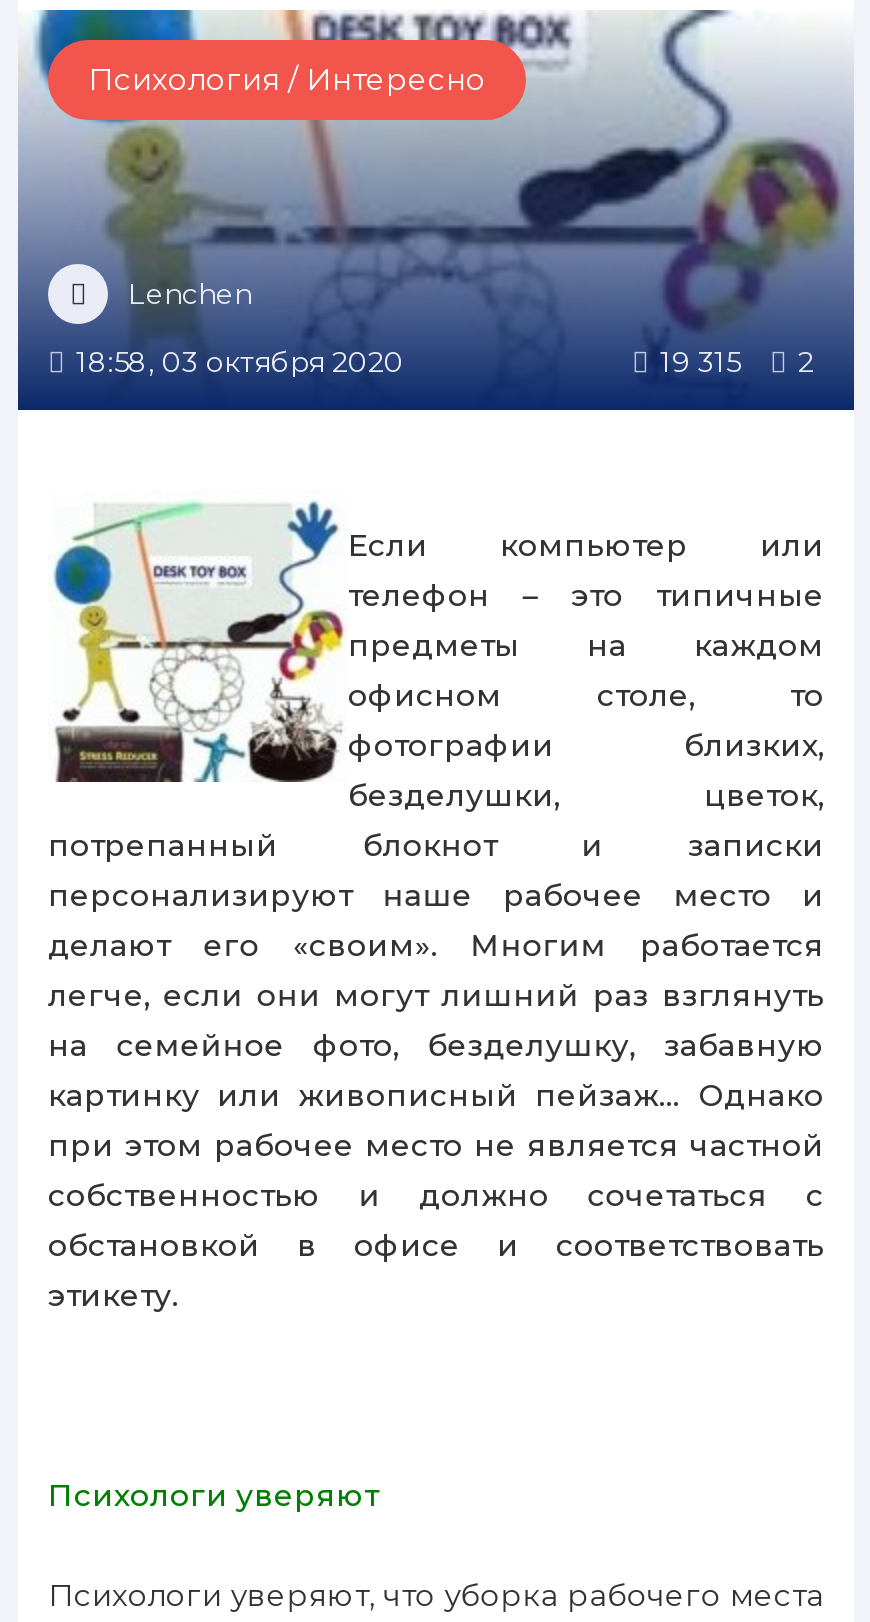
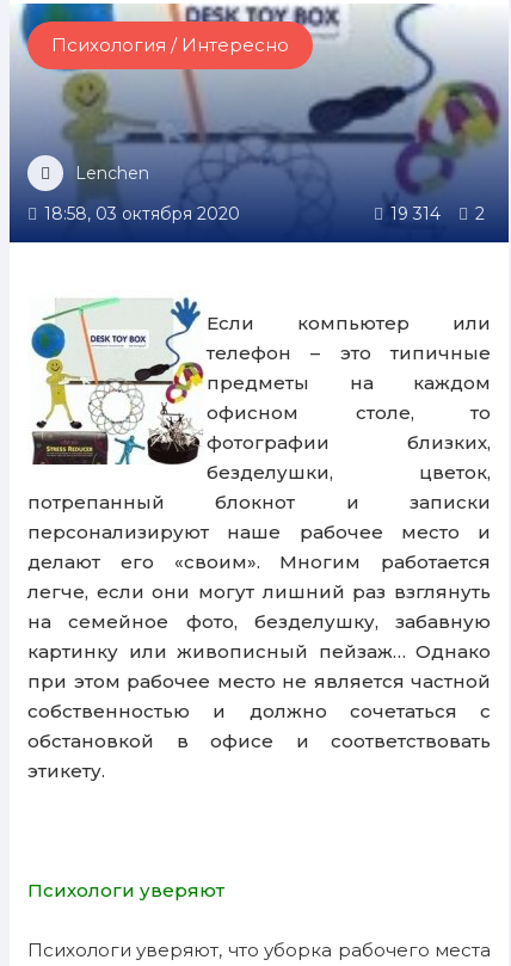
[660,344,814,380] 19 315 2 -> [390,203,485,224] 19 314 2

